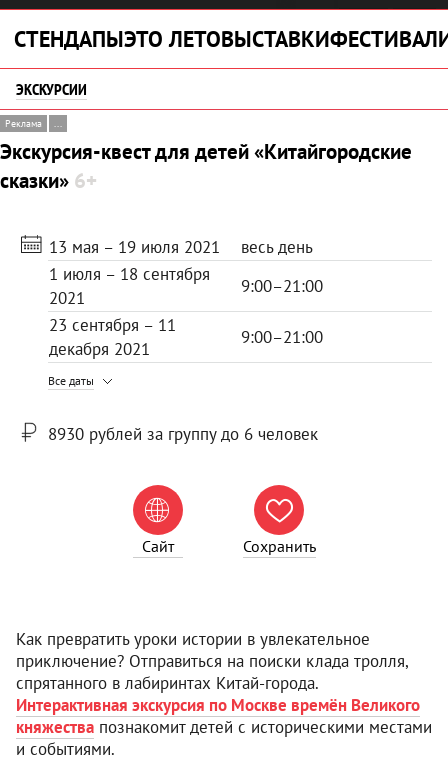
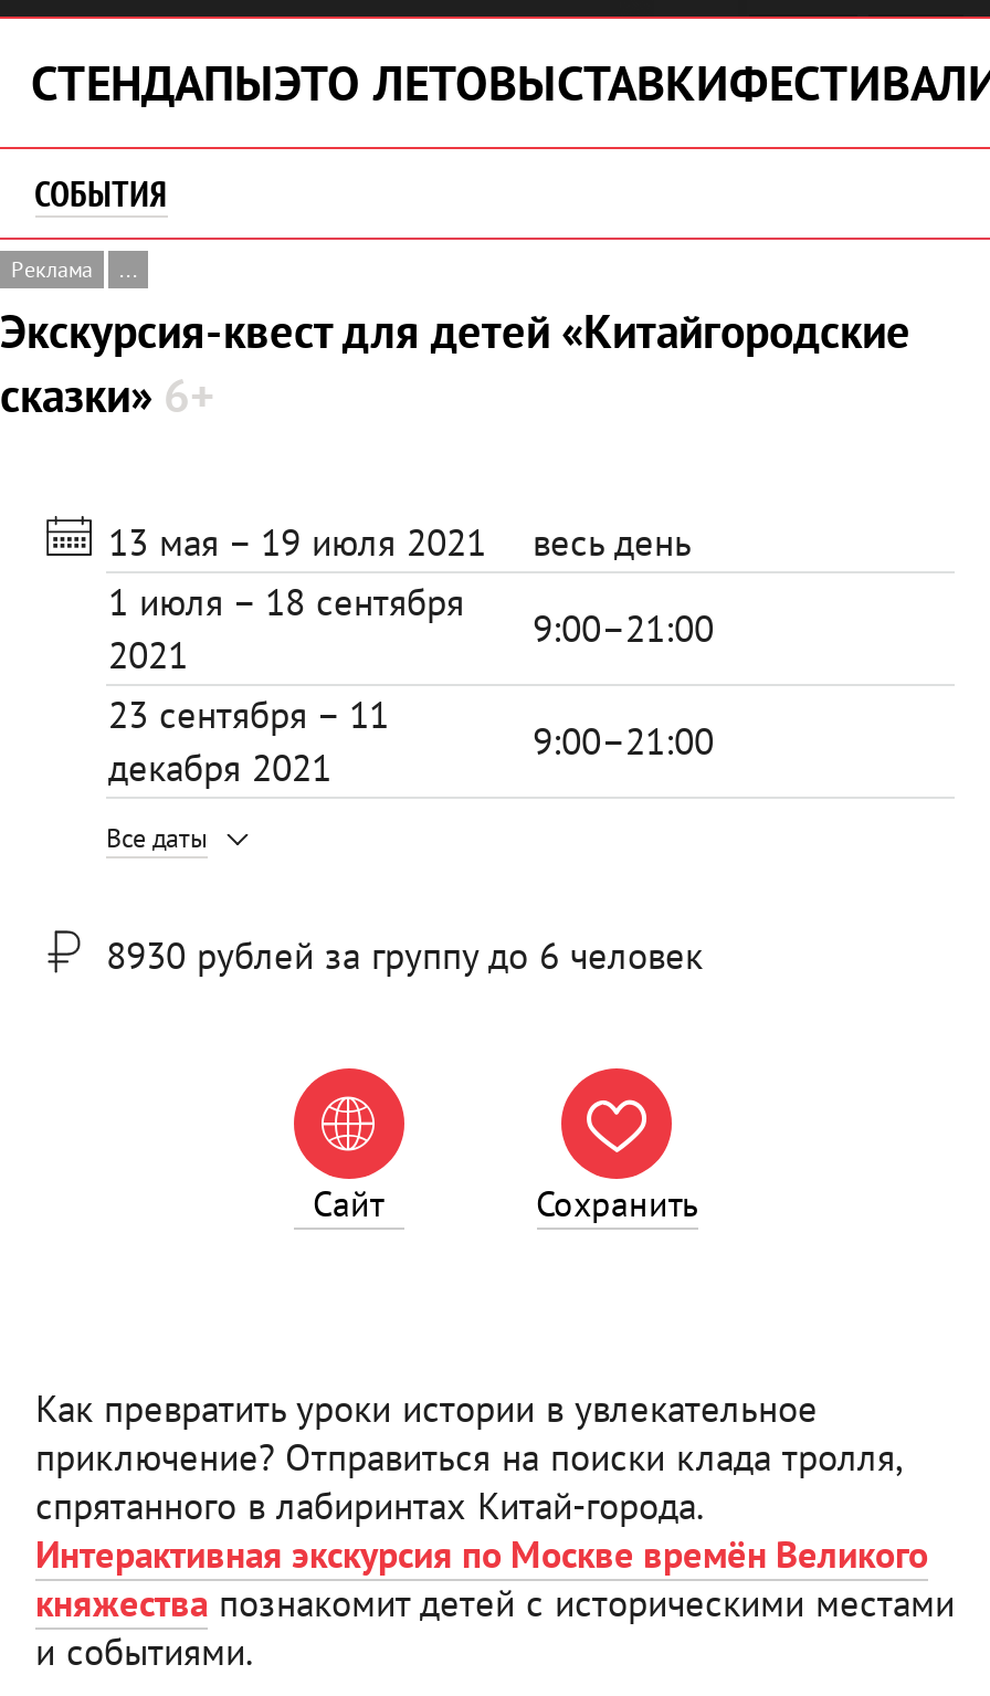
[16,79,87,99] ЭКСКУРСИИ -> [35,172,167,216] СОБЫТИЯ

